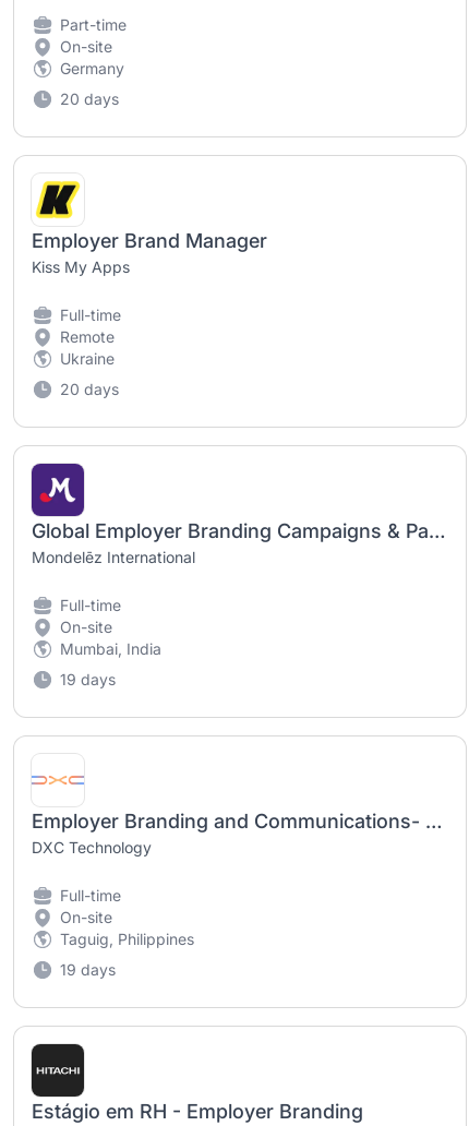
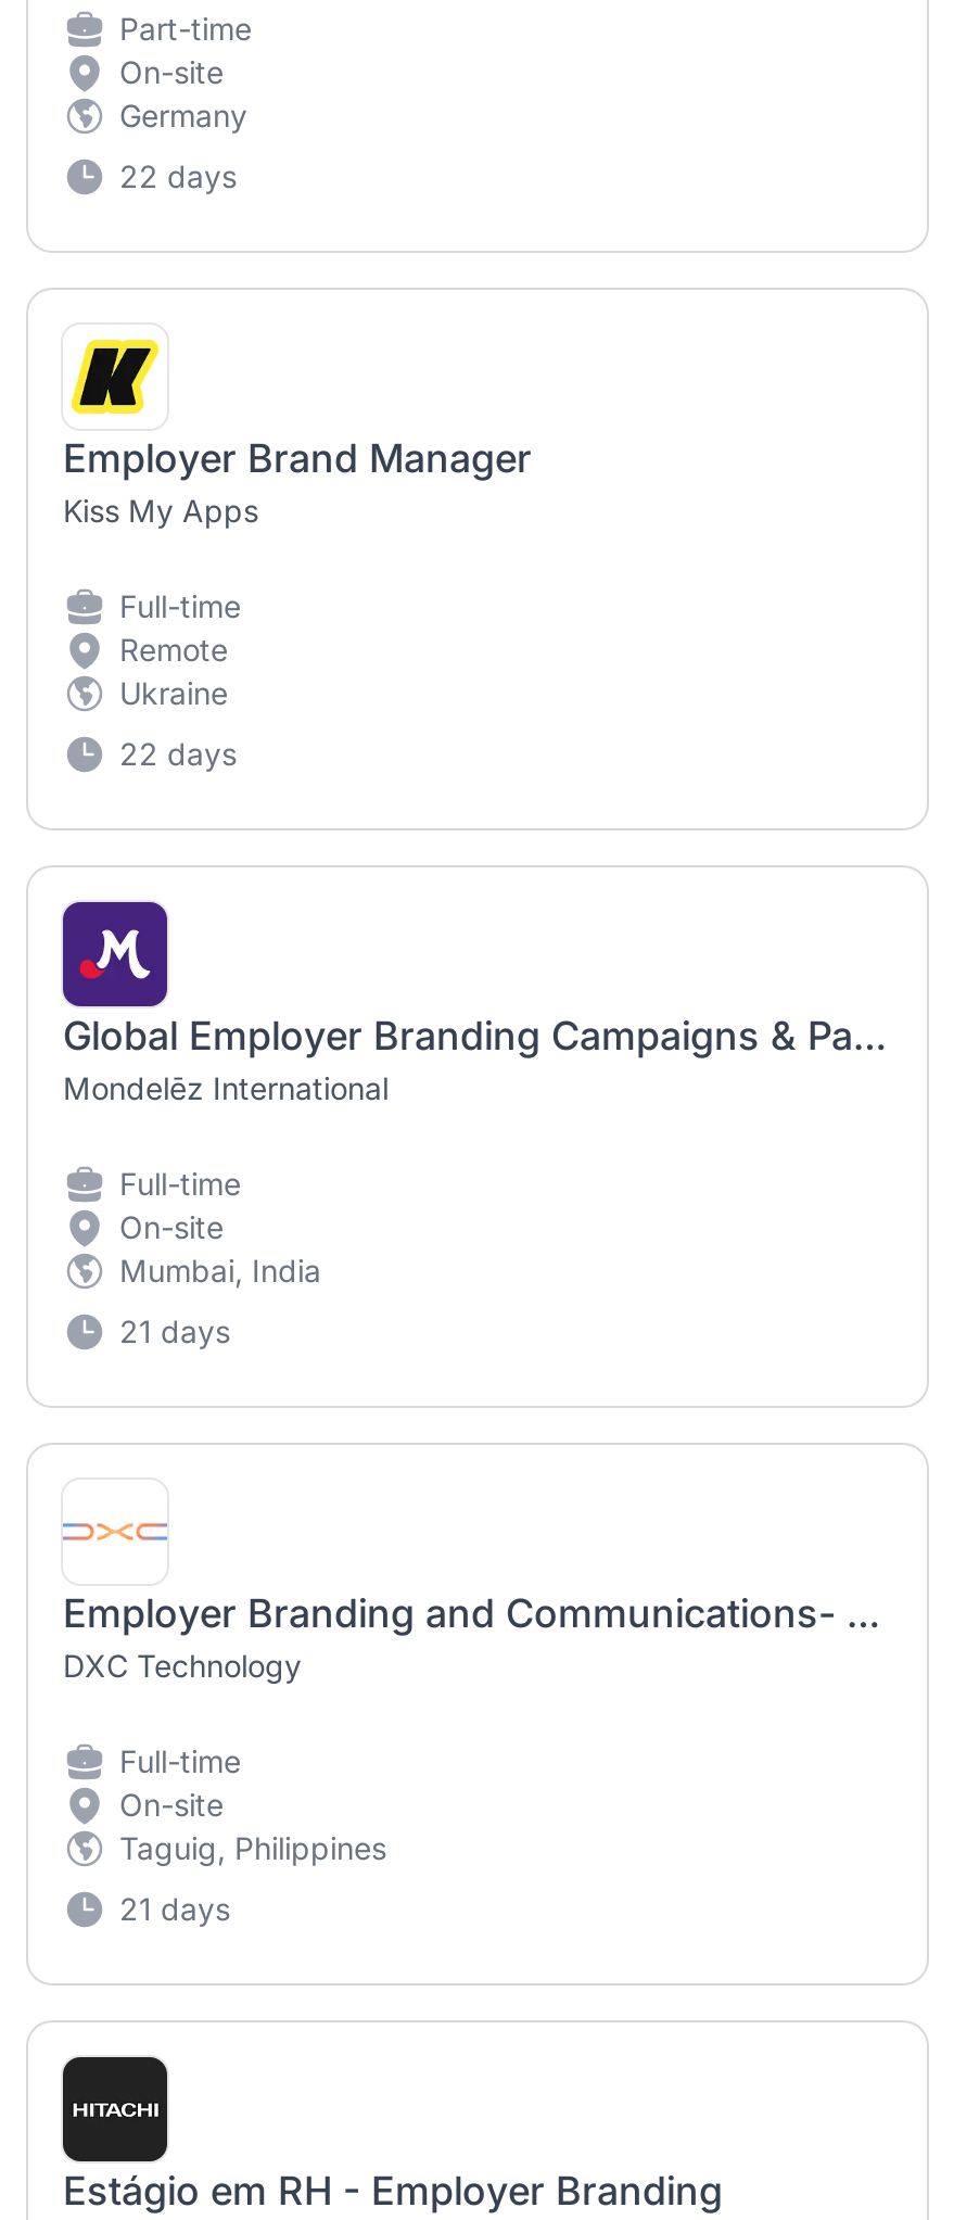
[60,90,119,108] 20 days -> [119,158,237,195] 22 days
[60,380,119,399] 20 days -> [119,736,237,772] 22 days
[60,670,116,689] 19 days -> [119,1313,230,1350] 21 days
[60,960,116,979] 19 days -> [119,1891,230,1928] 21 days

